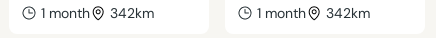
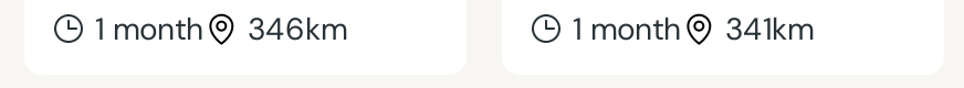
[41,4,154,22] 1 month 342km -> [95,9,347,48] 1 month 346km
[257,4,370,22] 1 month 342km -> [573,9,814,48] 1 month 341km

